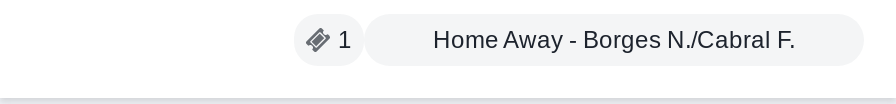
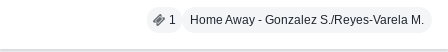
[433,26,795,54] Home Away - Borges N./Cabral F. -> [190,13,424,27] Home Away - Gonzalez S./Reyes-Varela M.

